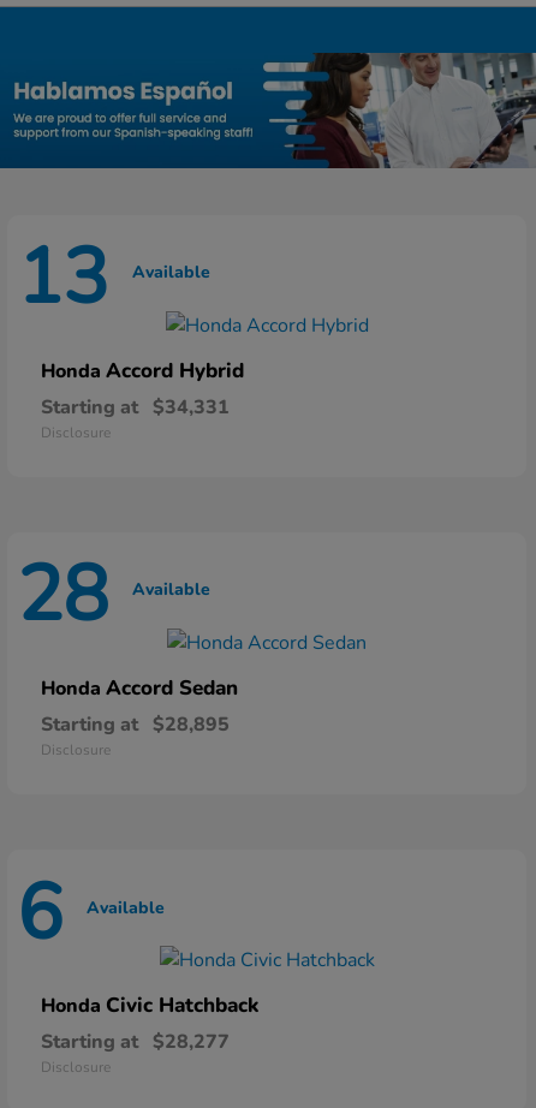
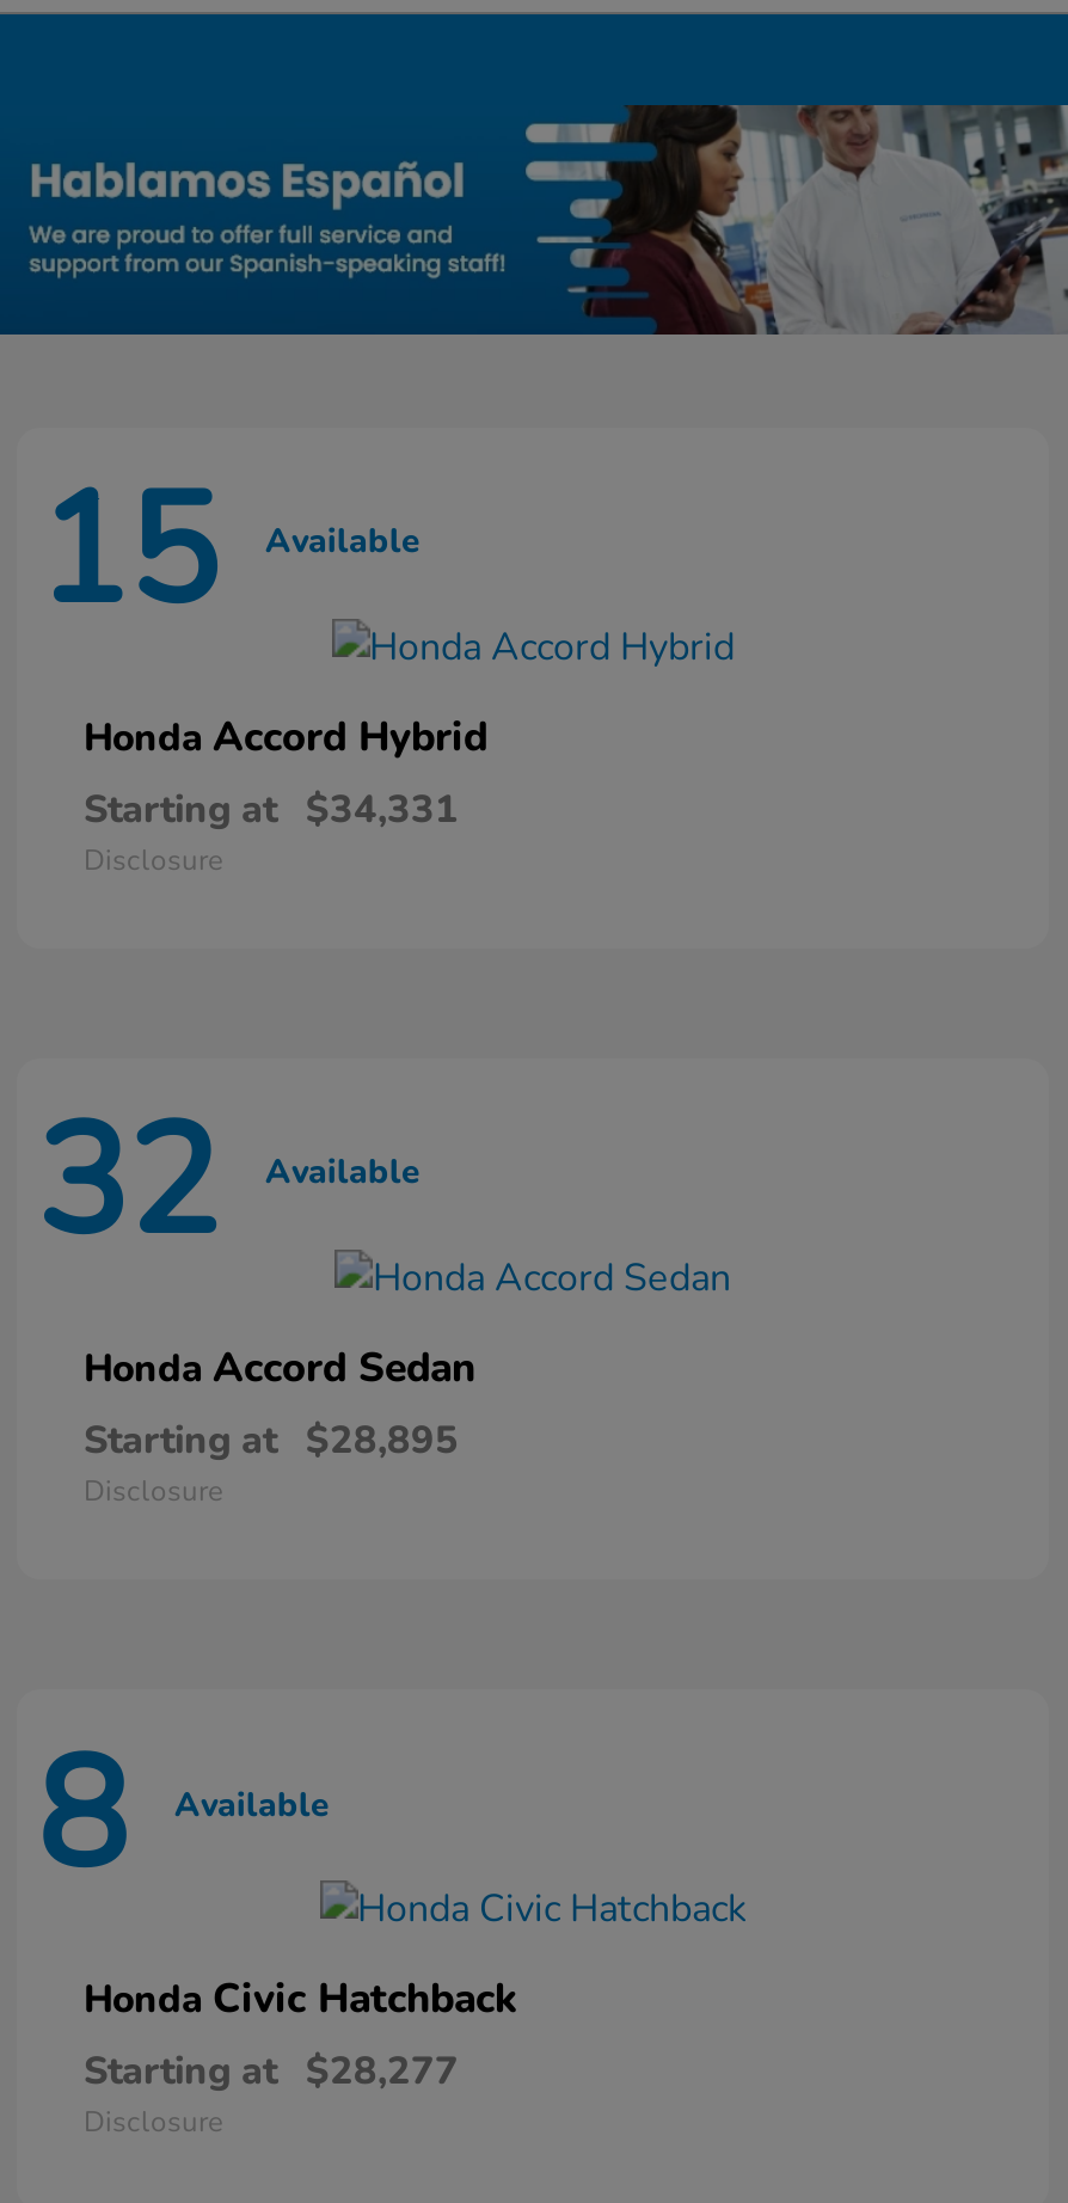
[17,225,210,331] 13 Available -> [36,447,421,658] 15 Available
[17,542,210,648] 28 Available -> [36,1079,421,1289] 32 Available
[17,860,165,966] 6 Available -> [36,1710,330,1920] 8 Available

